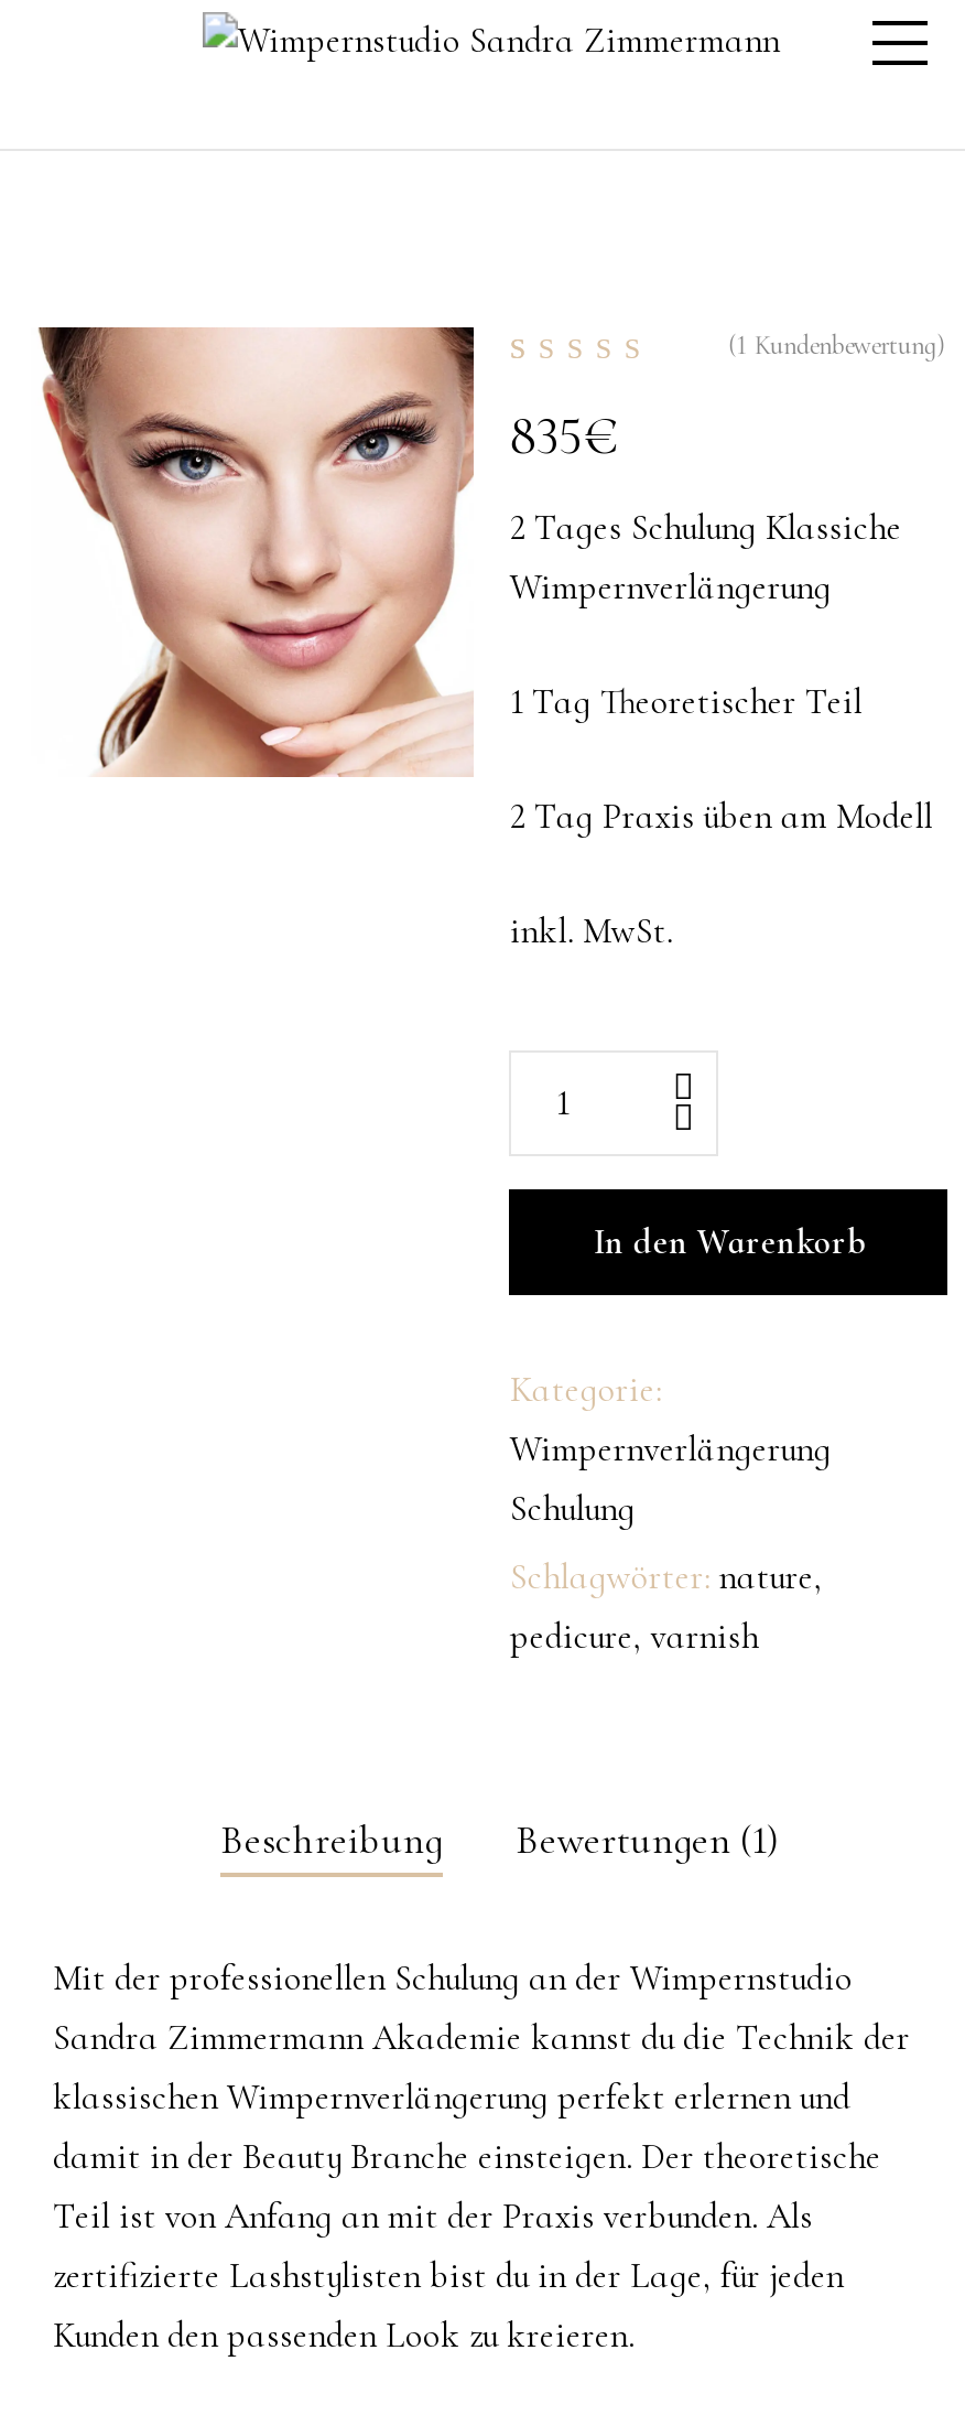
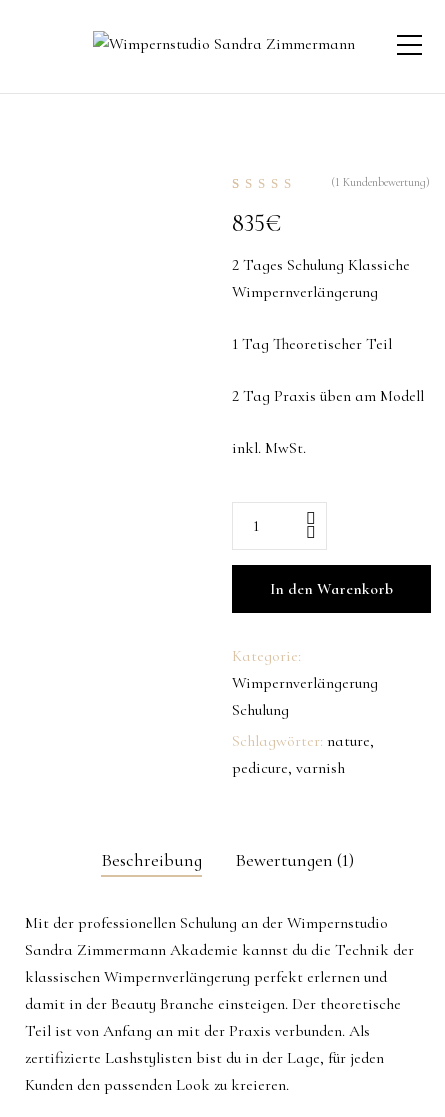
[37,325,476,779] [image] -> none

